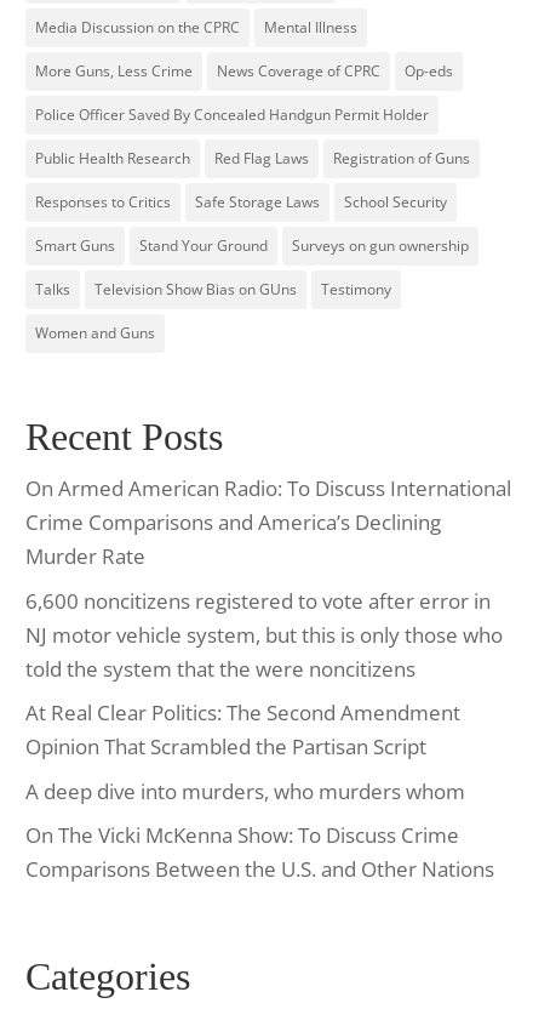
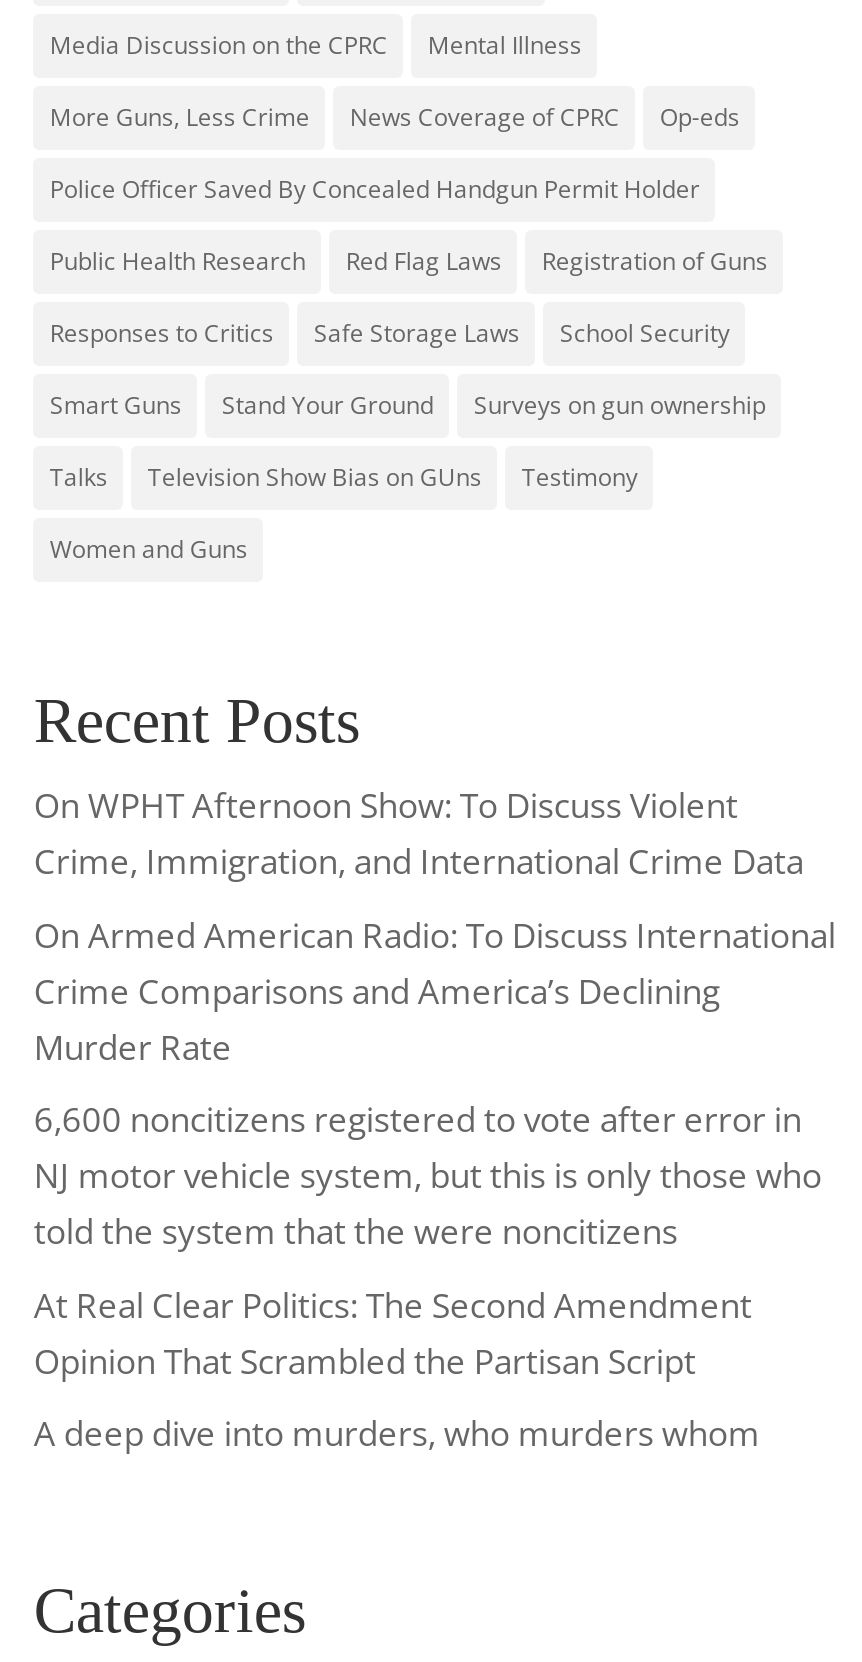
none -> [34,783,804,885] On WPHT Afternoon Show: To Discuss Violent | Crime, Immigration, and International Crime Data
moved [26,475,512,805] -> [34,912,836,1457]: On Armed American Radio: To Discuss International | Crime Comparisons and America’s Declining | Murder Rate | ... | Opinion That Scrambled the Partisan Script | A deep dive into murders, who murders whom
[26,822,495,883] On The Vicki McKenna Show: To Discuss Crime | Comparisons Between the U.S. and Other Nations -> none

